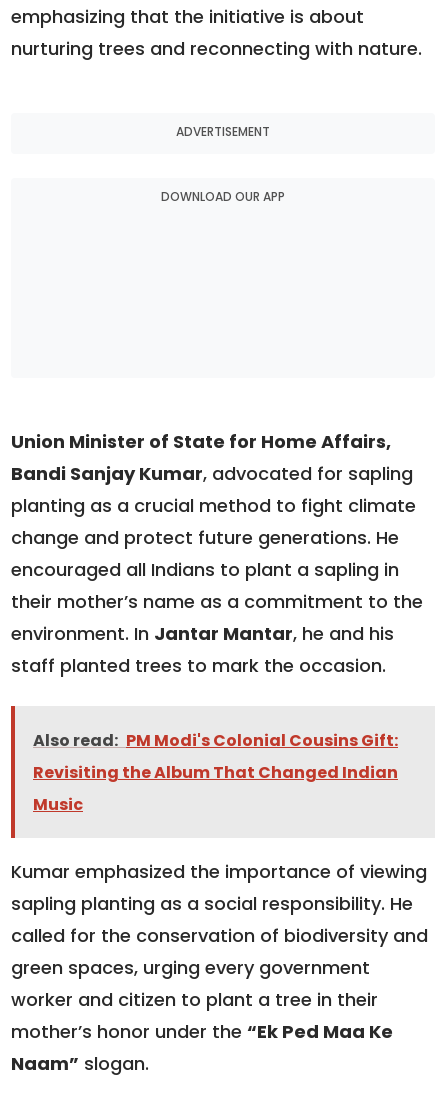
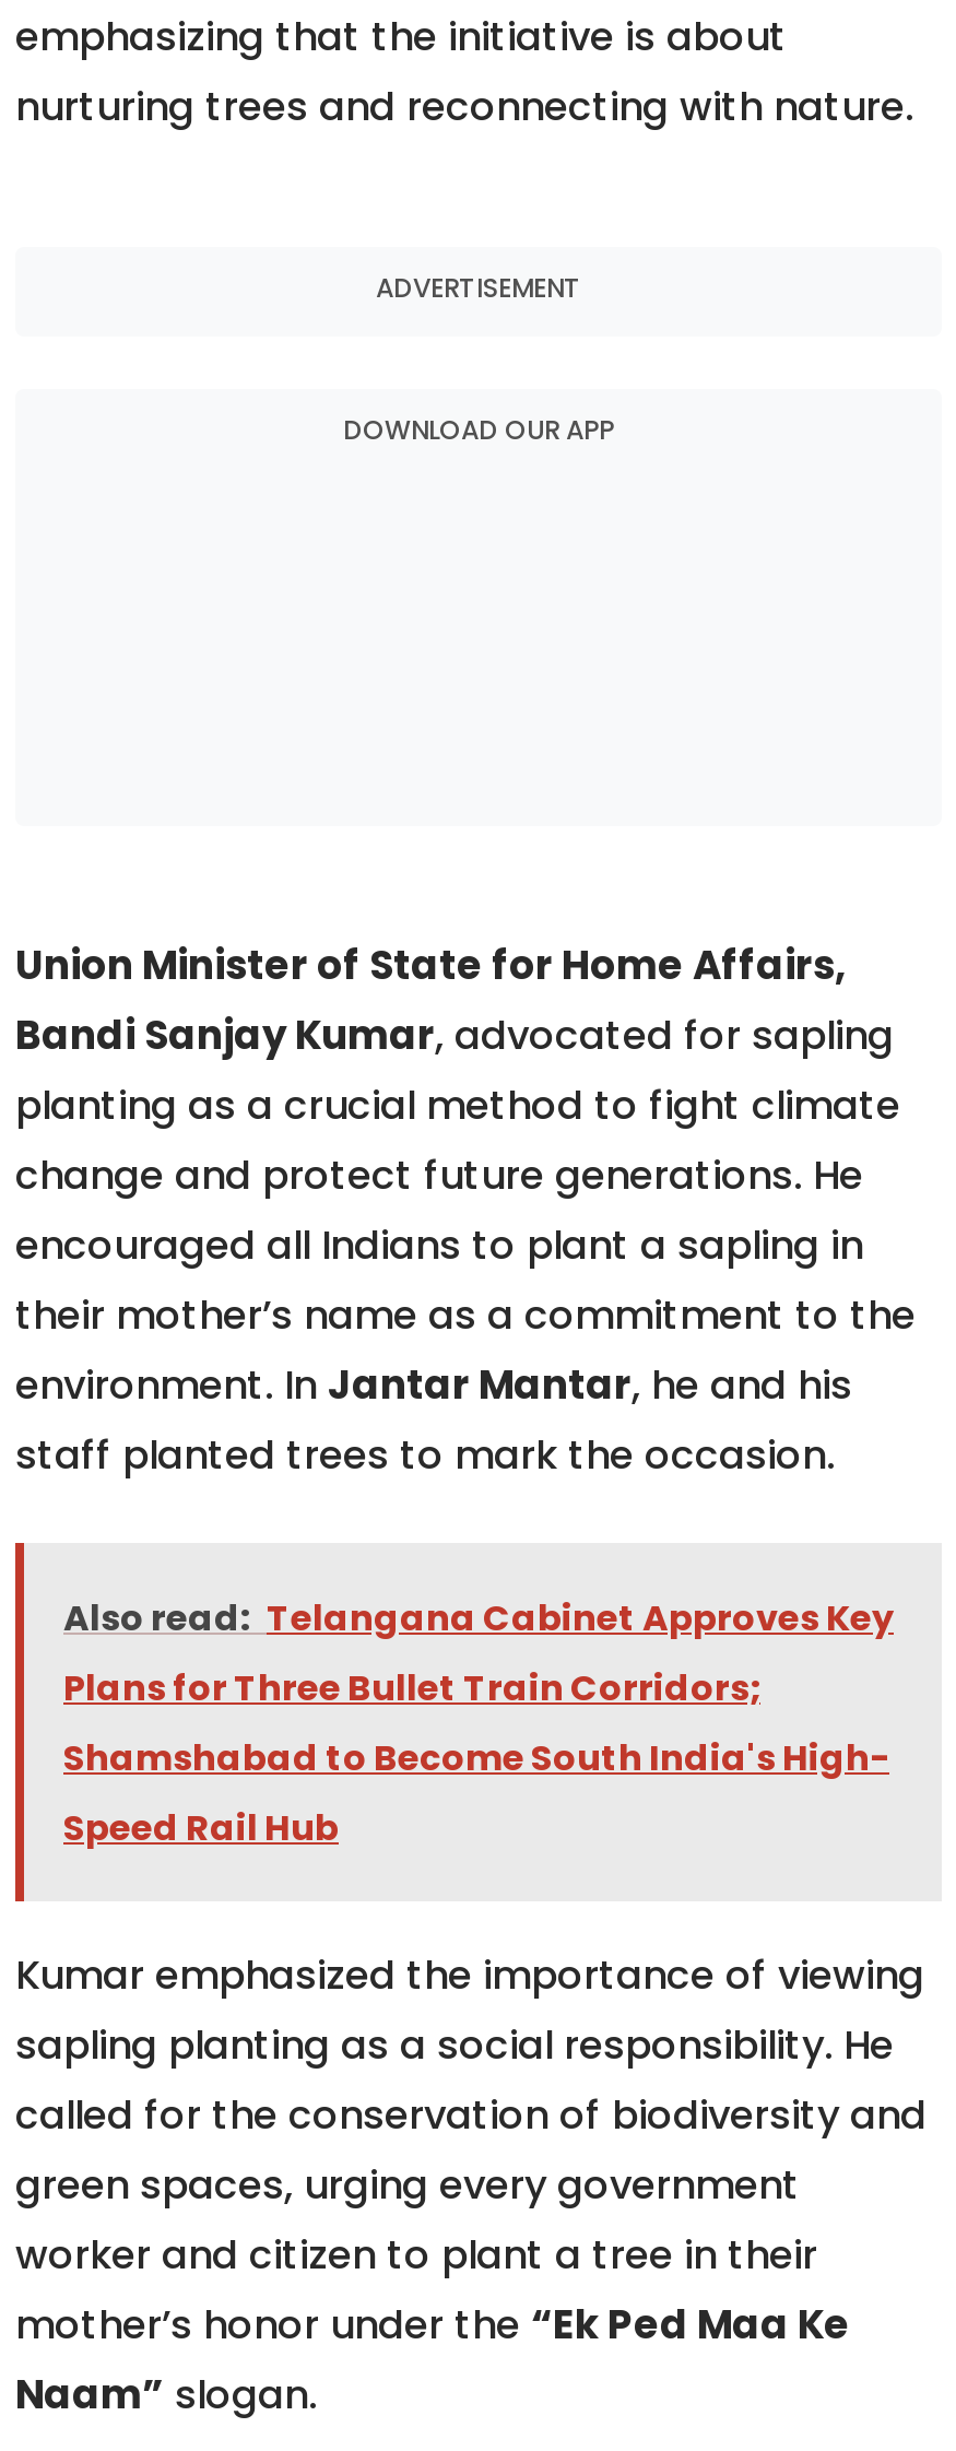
[33,729,398,816] Also read: PM Modi's Colonial Cousins Gift: | Revisiting the Album That Changed Indian | Music -> [63,1594,894,1854] Also read: Telangana Cabinet Approves Key | Plans for Three Bullet Train Corridors; | Shamshabad to Become South India's High- | Speed Rail Hub

